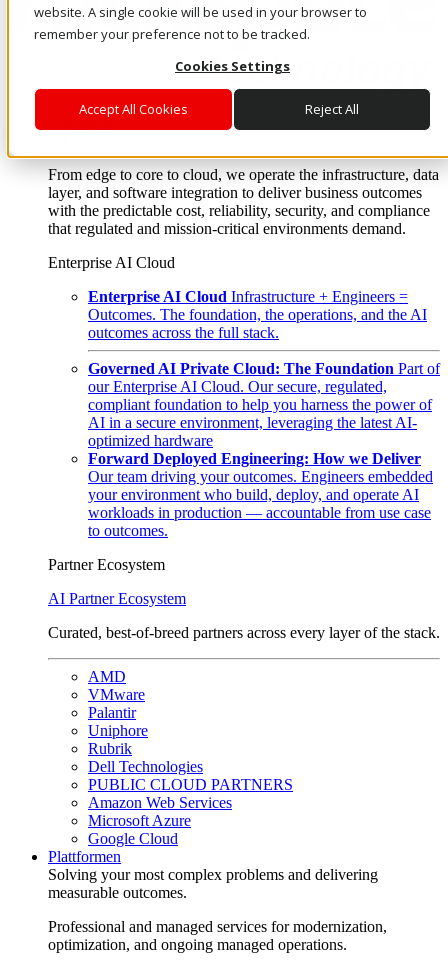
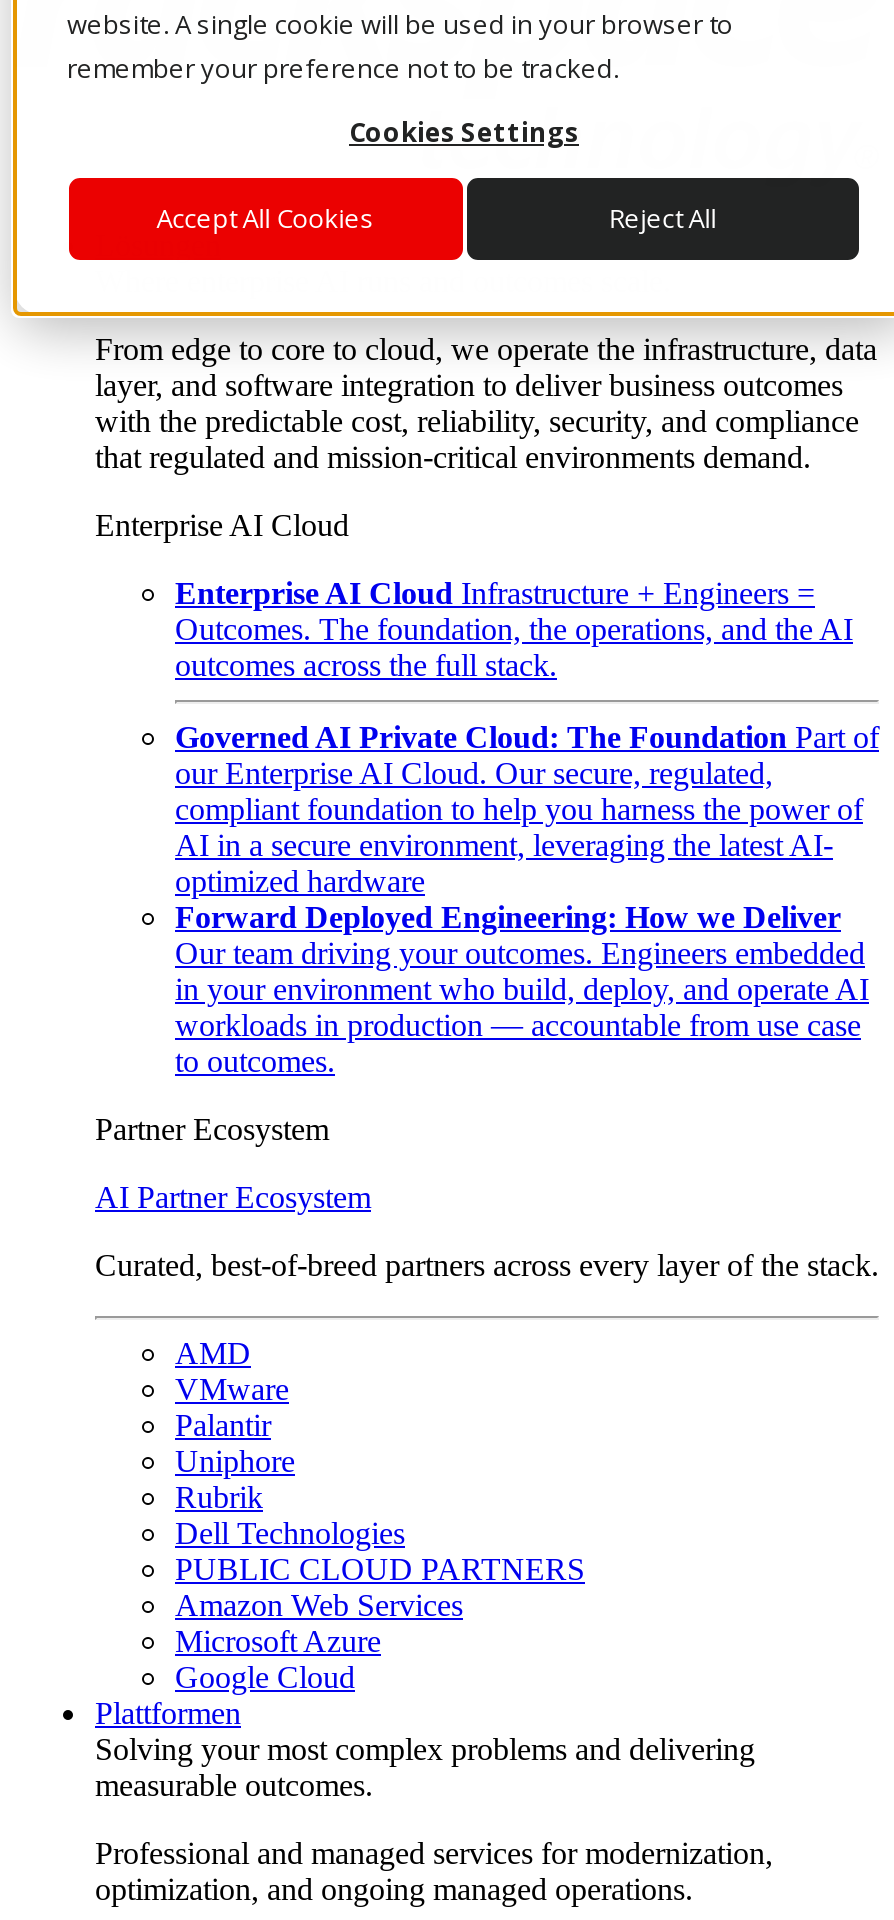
[88,486,419,503] your environment who build, deploy, and operate AI -> [175,972,869,1006] in your environment who build, deploy, and operate AI

